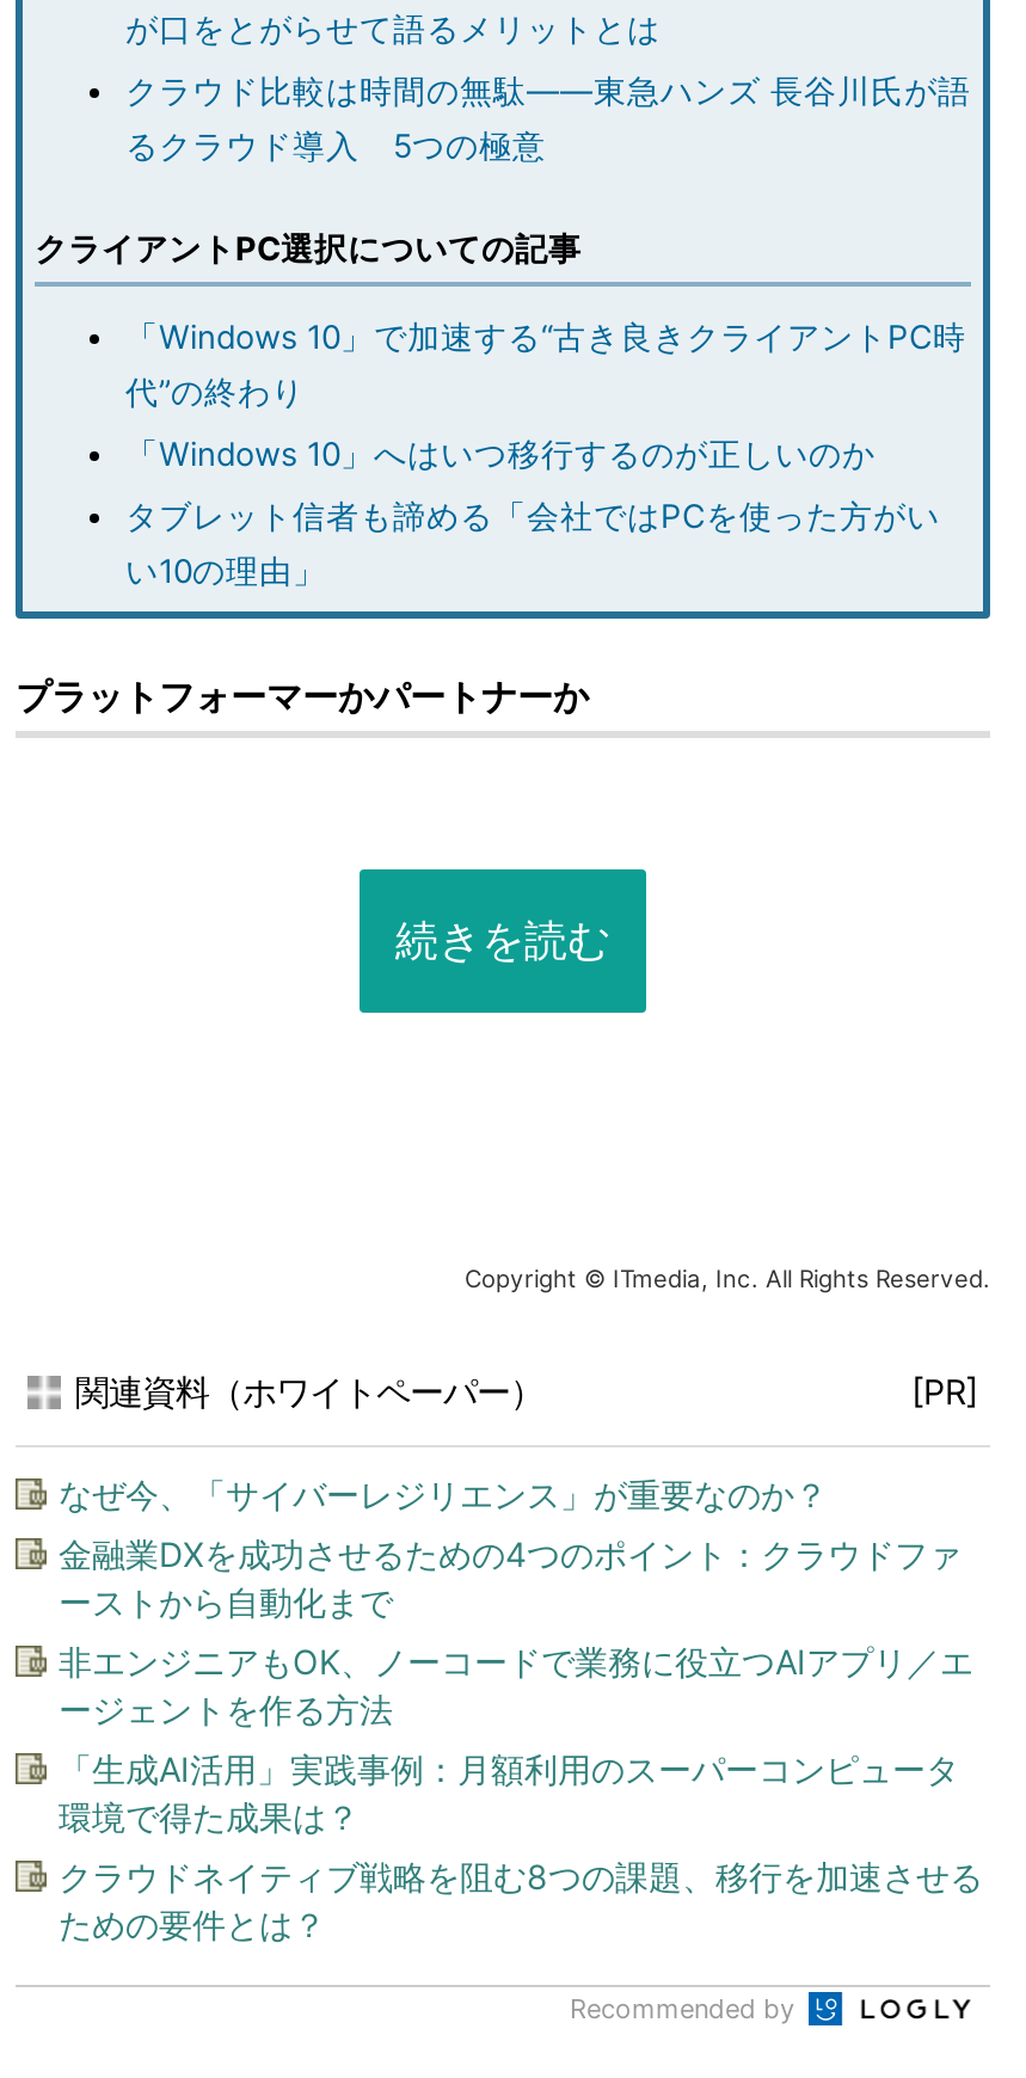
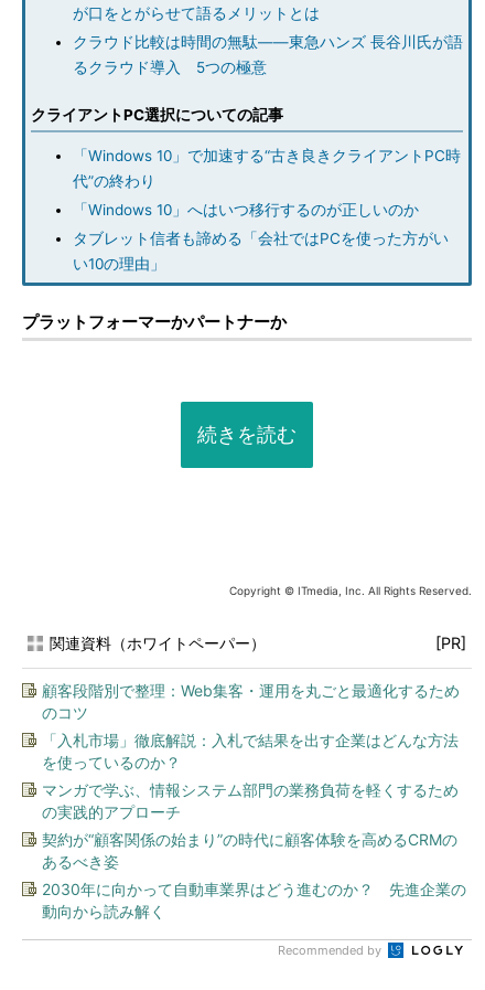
[59,1474,828,1514] なぜ今、「サイバーレジリエンス」が重要なのか？ -> [42,681,460,722] 顧客段階別で整理：Web集客・運用を丸ごと最適化するため | のコツ
[59,1533,962,1622] 金融業DXを成功させるための4つのポイント：クラウドファ | ーストから自動化まで -> [42,731,459,771] 「入札市場」徹底解説：入札で結果を出す企業はどんな方法 | を使っているのか？
[59,1641,973,1729] 非エンジニアもOK、ノーコードで業務に役立つAIアプリ／エ | ージェントを作る方法 -> [42,780,459,821] マンガで学ぶ、情報システム部門の業務負荷を軽くするため | の実践的アプローチ
[59,1748,959,1837] 「生成AI活用」実践事例：月額利用のスーパーコンピュータ | 環境で得た成果は？ -> [42,830,457,871] 契約が“顧客関係の始まり”の時代に顧客体験を高めるCRMの | あるべき姿
[59,1856,983,1944] クラウドネイティブ戦略を阻む8つの課題、移行を加速させる | ための要件とは？ -> [42,880,466,920] 2030年に向かって自動車業界はどう進むのか？ 先進企業の | 動向から読み解く

